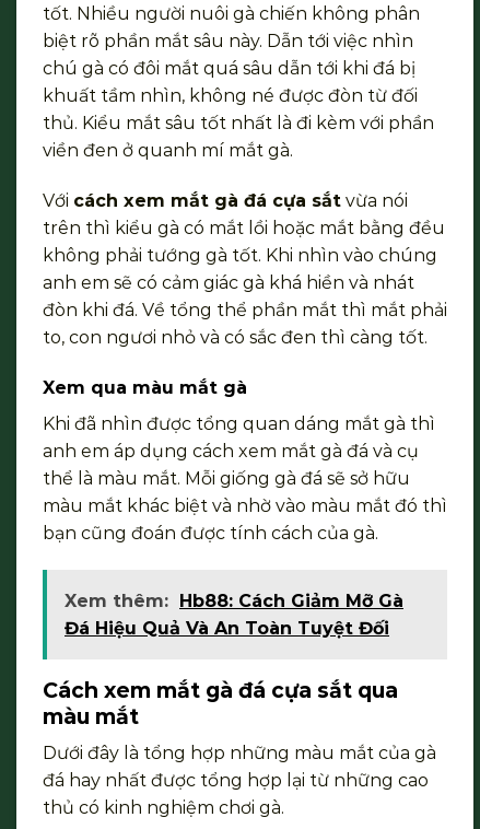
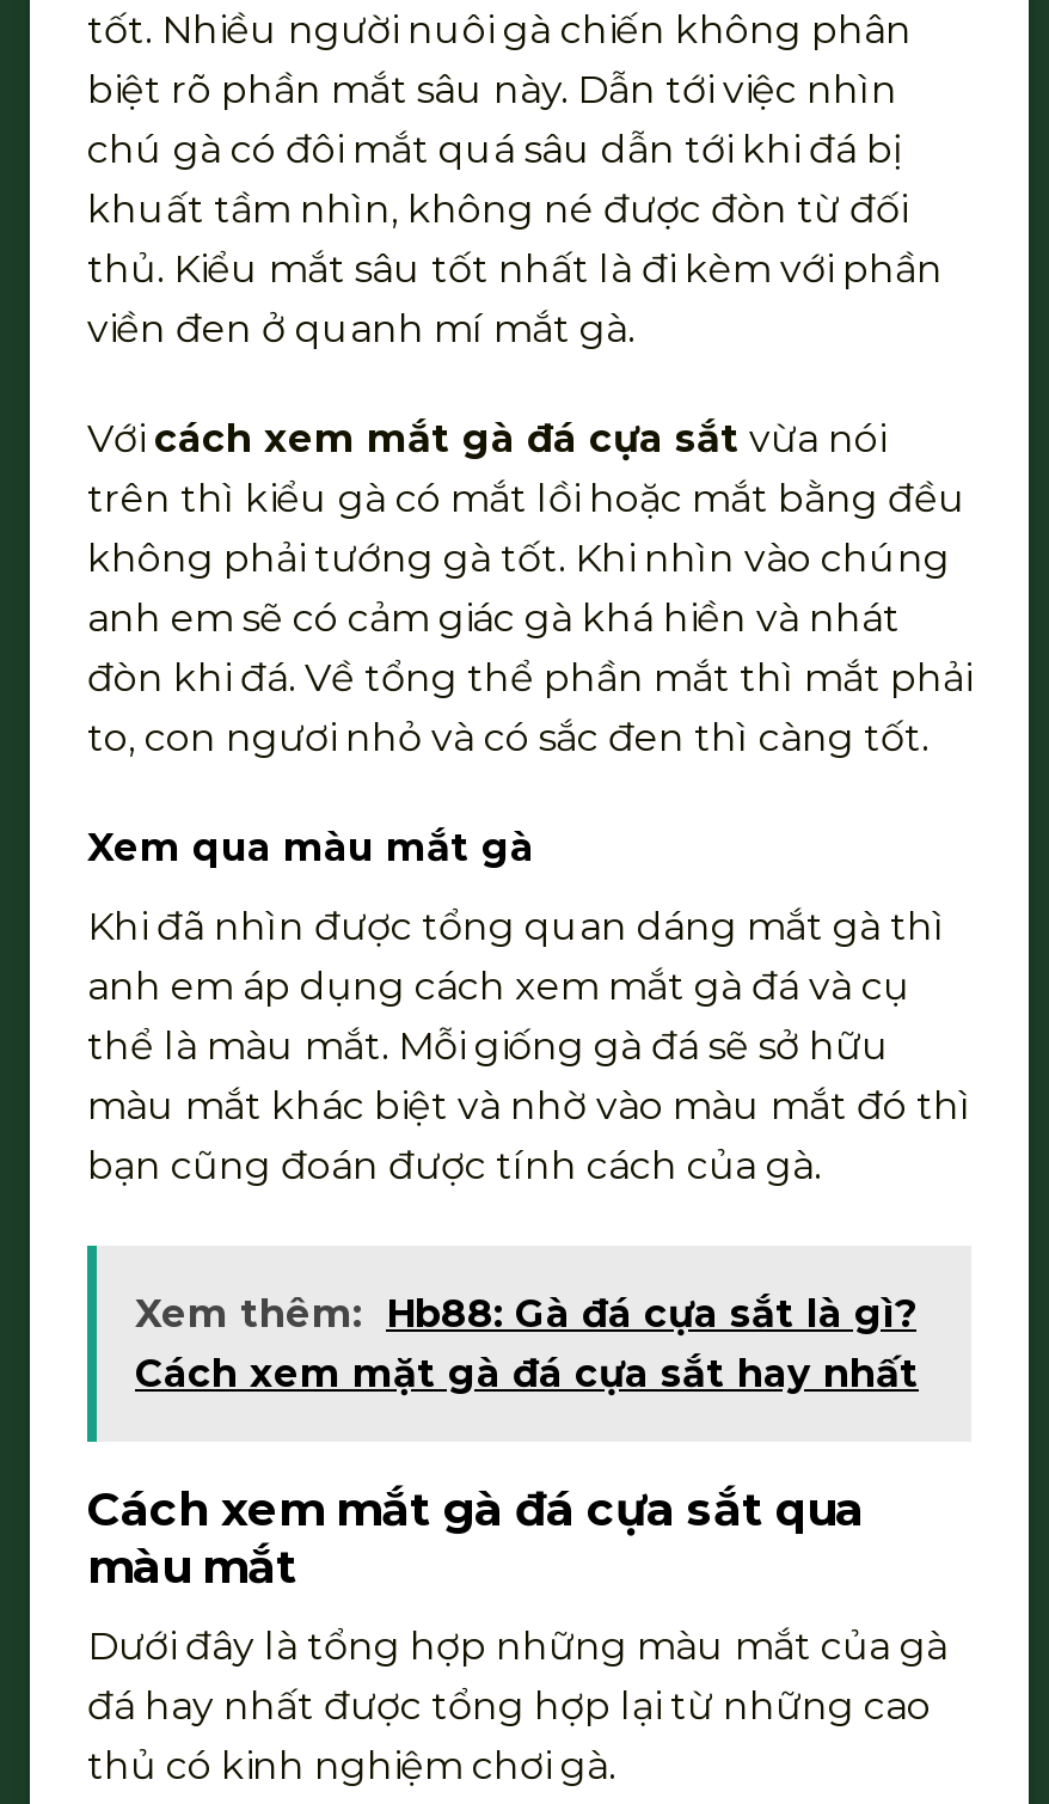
[65,590,403,638] Xem thêm: Hb88: Cách Giảm Mỡ Gà | Đá Hiệu Quả Và An Toàn Tuyệt Đối -> [135,1290,919,1395] Xem thêm: Hb88: Gà đá cựa sắt là gì? | Cách xem mặt gà đá cựa sắt hay nhất

